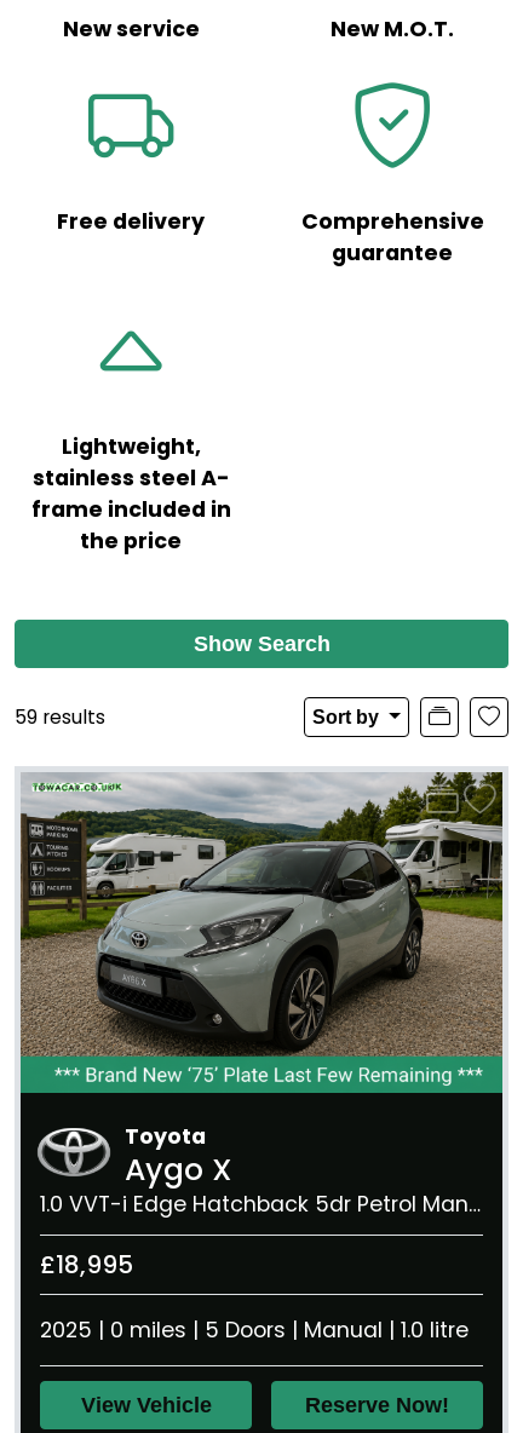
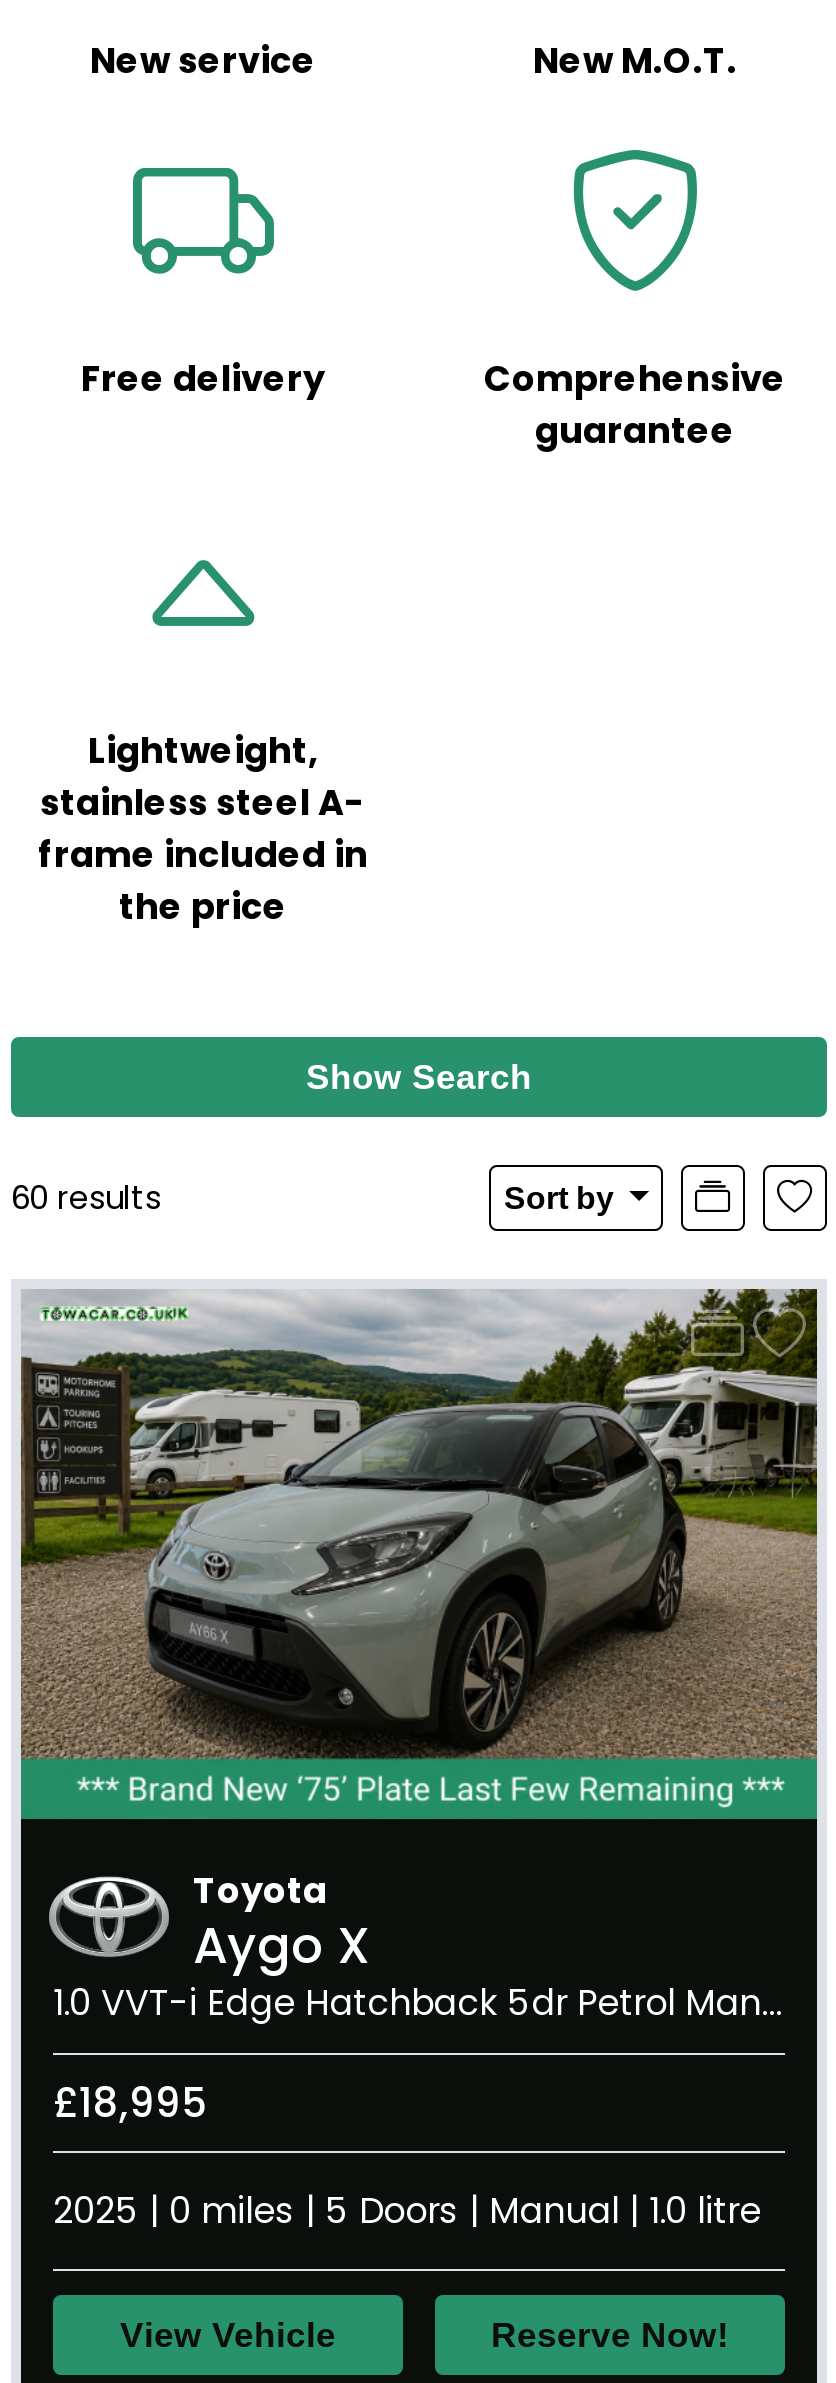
[15,703,105,731] 59 results -> [11,1174,161,1220] 60 results

